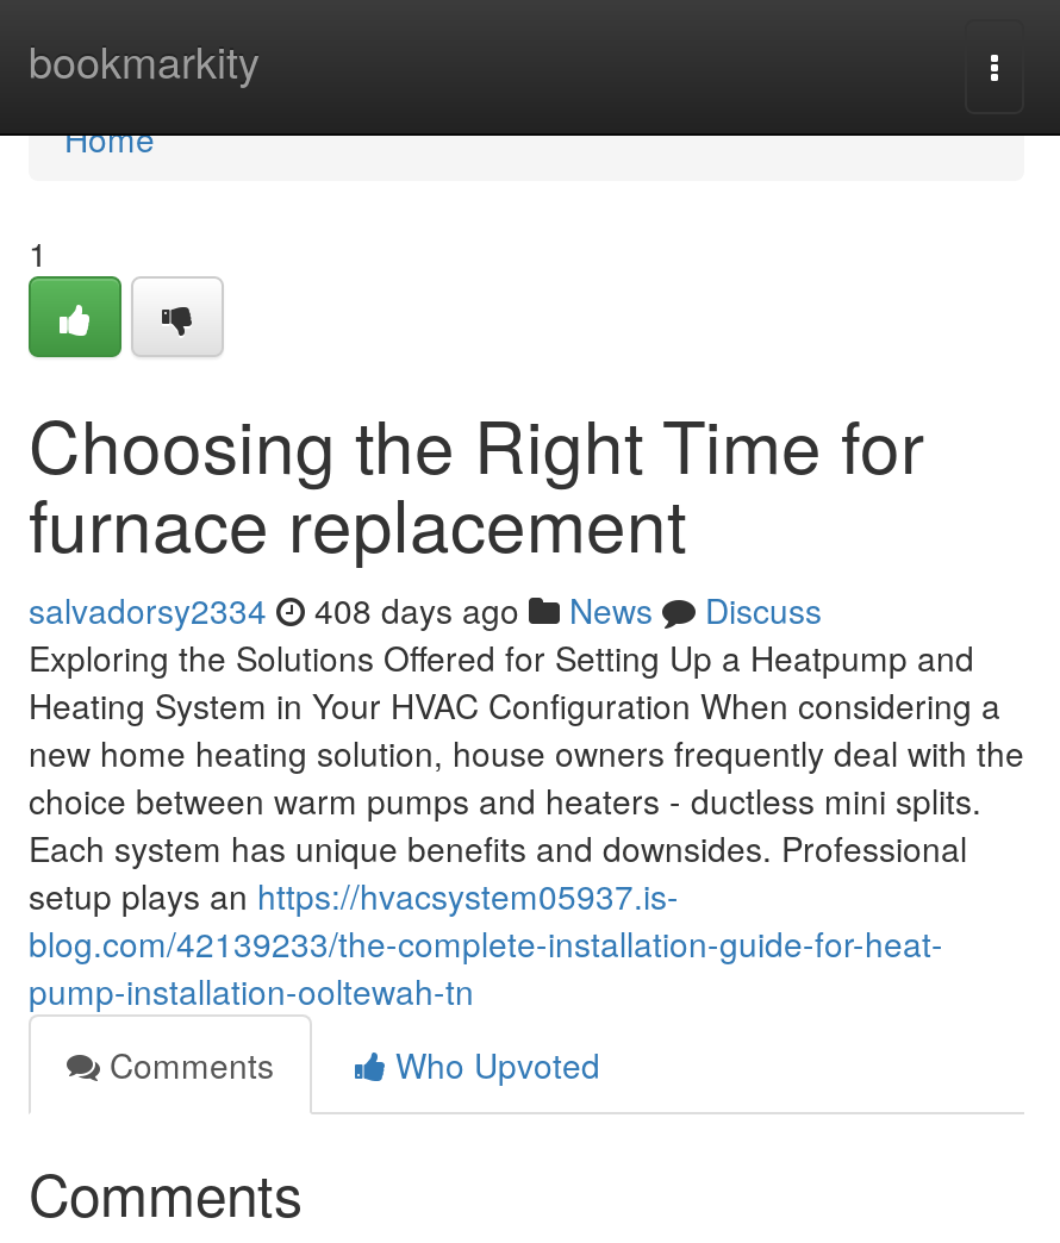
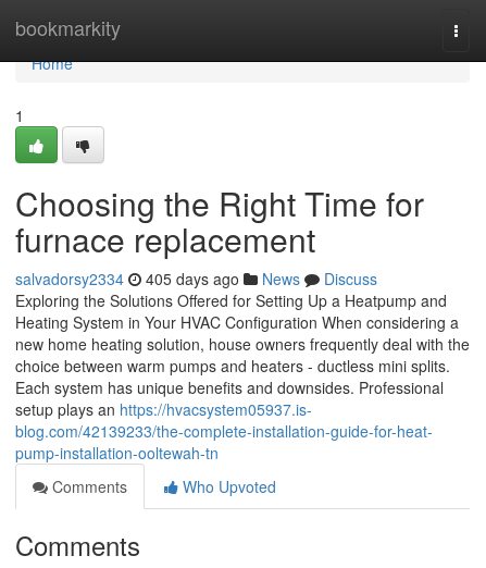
[29,586,822,633] salvadorsy2334 408 days ago News Discuss -> [15,268,377,289] salvadorsy2334 405 days ago News Discuss

